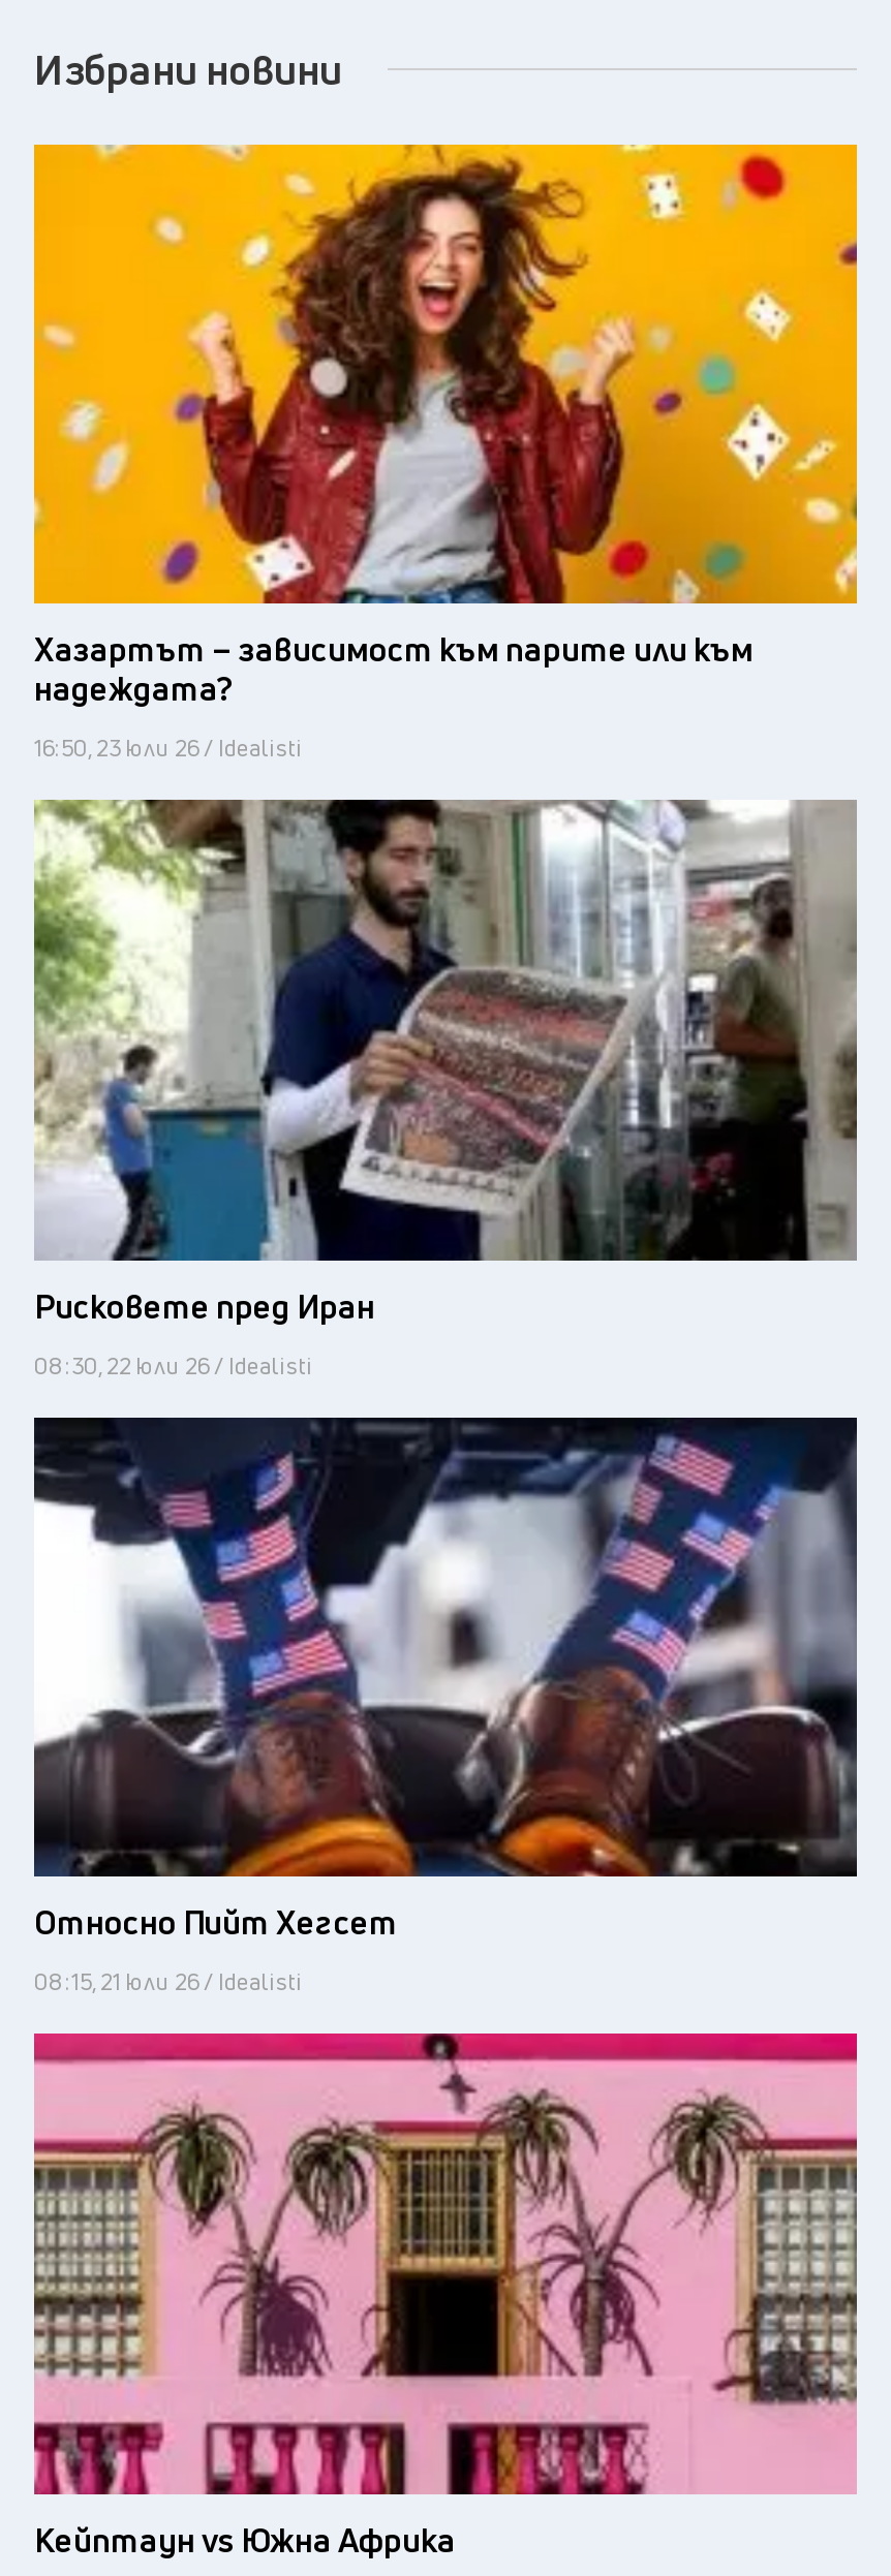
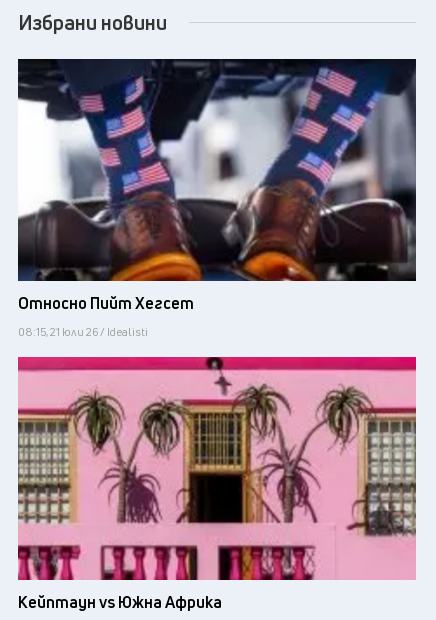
[32,143,859,763] [image] | Хазартът – зависимост към парите или към | надеждата? | 16:50, 23 юли 26 / Idealisti -> none
[32,798,859,1380] [image] | Рисковете пред Иран | 08:30, 22 юли 26 / Idealisti -> none

